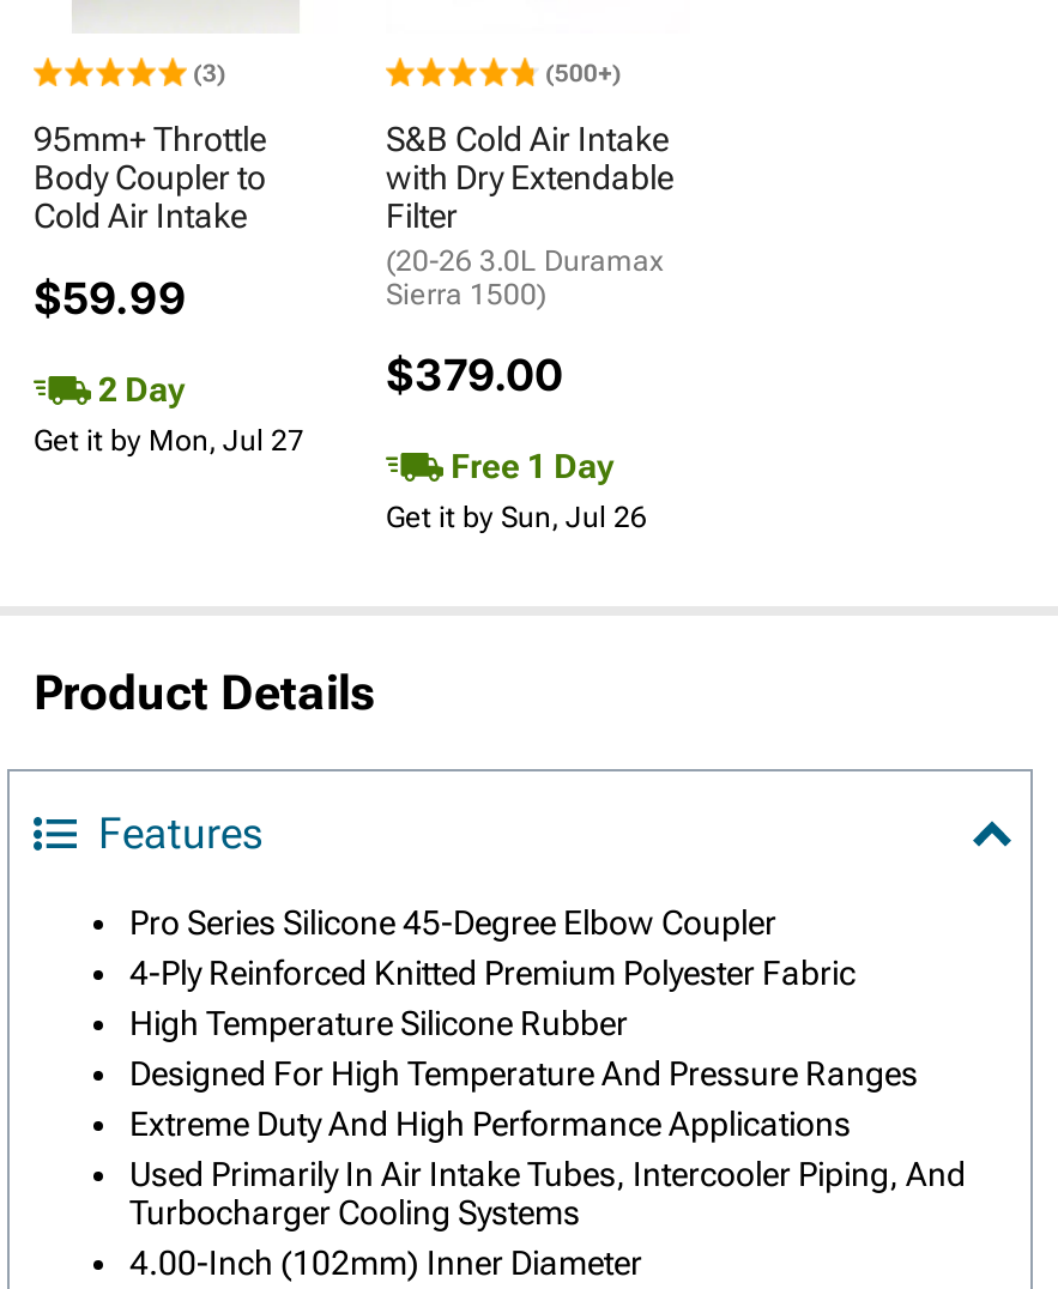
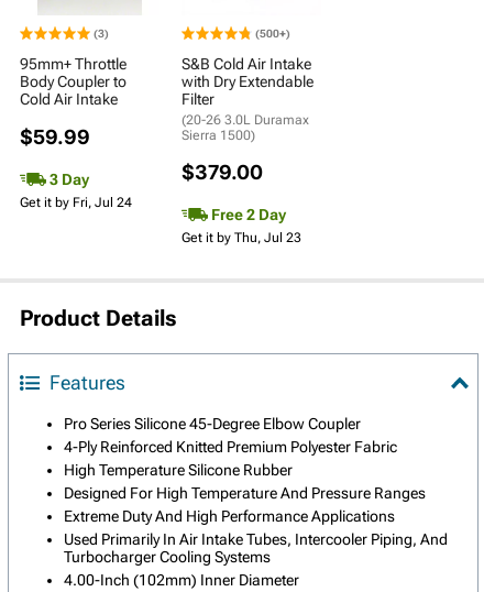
[91,370,185,409] 2 Day -> [46,170,89,188] 3 Day
[34,424,304,458] Get it by Mon, Jul 27 -> [20,195,132,210] Get it by Fri, Jul 24
[443,447,613,485] Free 1 Day -> [208,205,286,223] Free 2 Day
[386,501,647,534] Get it by Sun, Jul 26 -> [182,230,301,245] Get it by Thu, Jul 23

